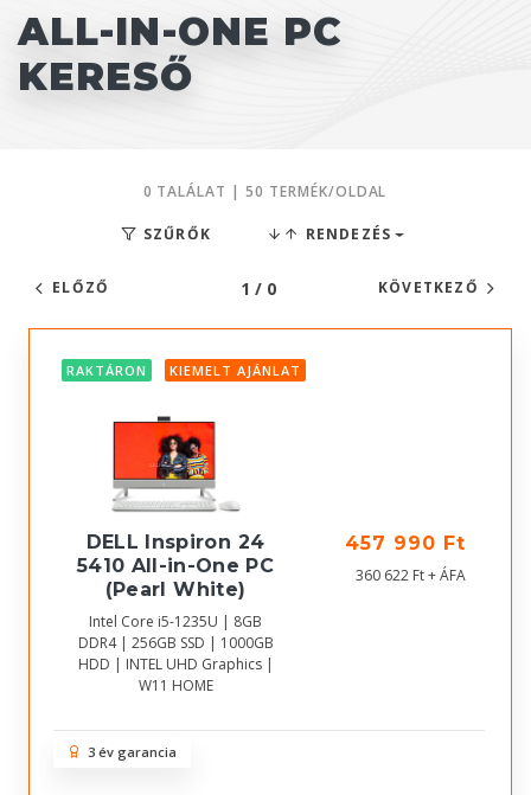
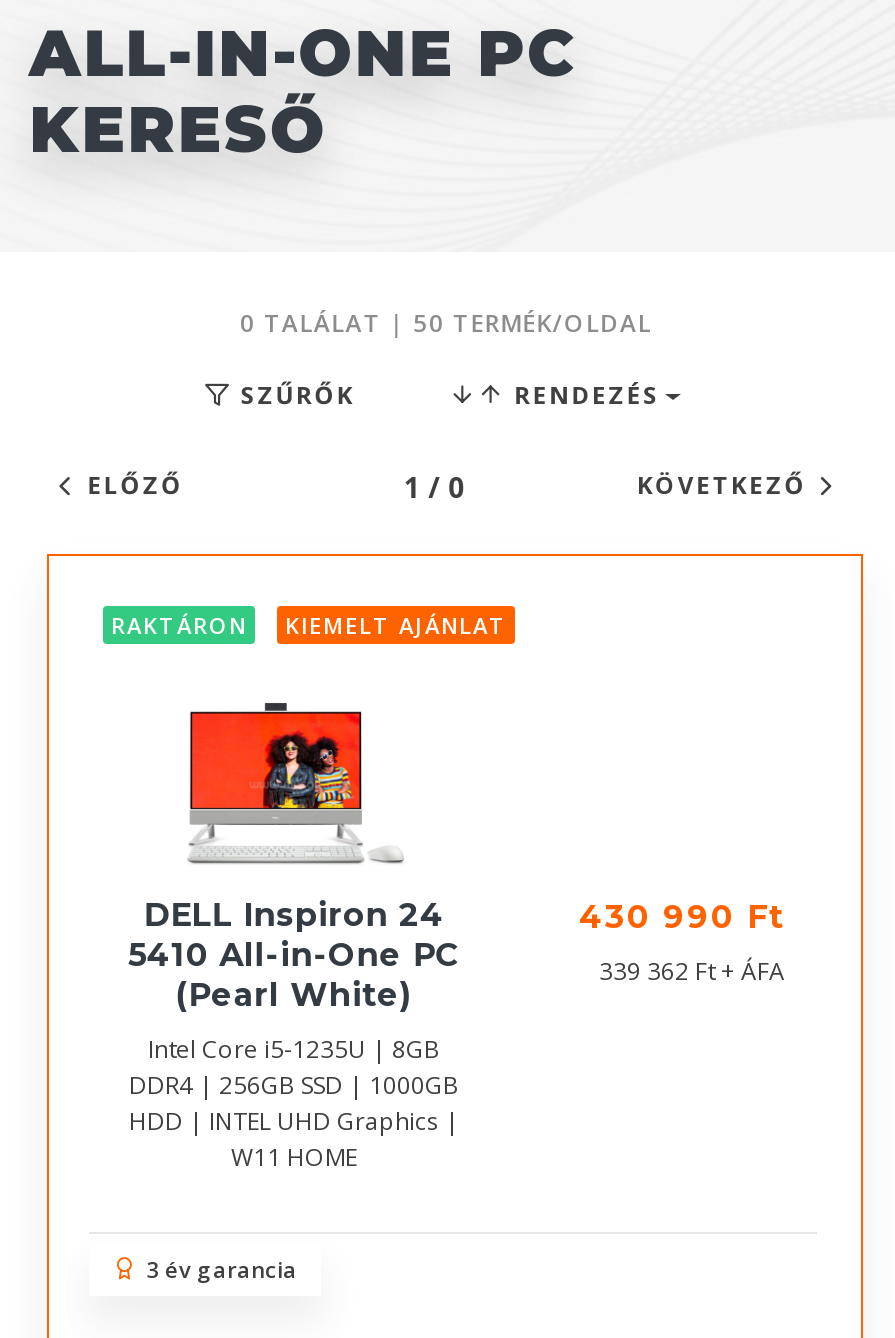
[345,532,466,555] 457 990 Ft -> [579,898,785,936] 430 990 Ft
[356,565,466,585] 360 622 Ft + ÁFA -> [599,954,785,988] 339 362 Ft + ÁFA

